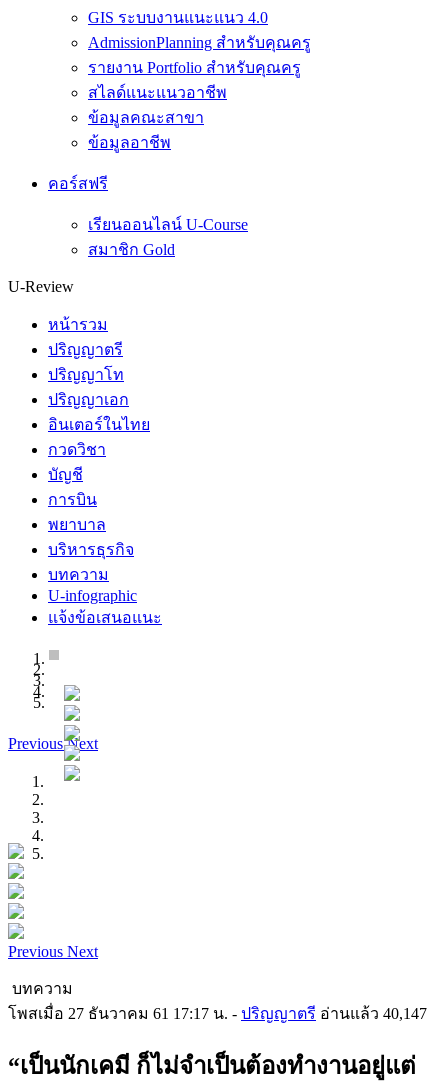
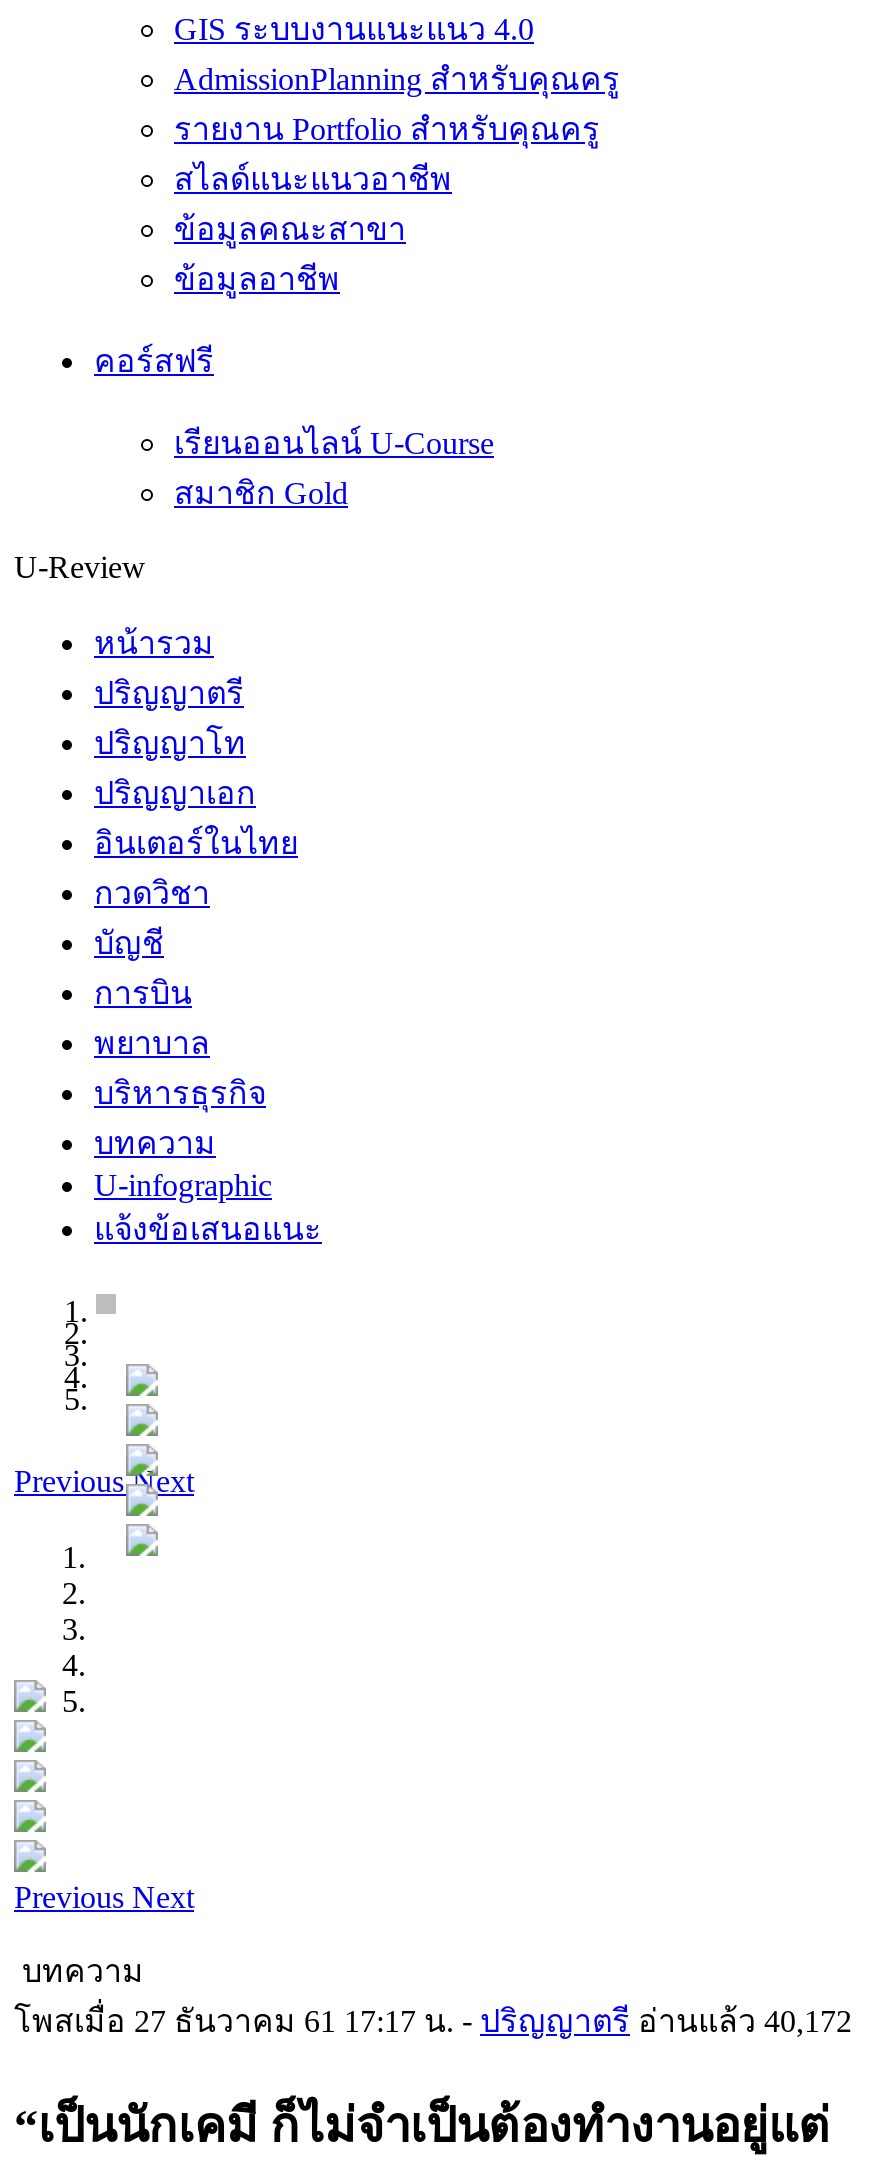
[8,1005,427,1022] โพสเมื่อ27 ธันวาคม 61 17:17 น. -ปริญญาตรี อ่านแล้ว 40,147 -> [14,2004,852,2038] โพสเมื่อ27 ธันวาคม 61 17:17 น. -ปริญญาตรี อ่านแล้ว 40,172

